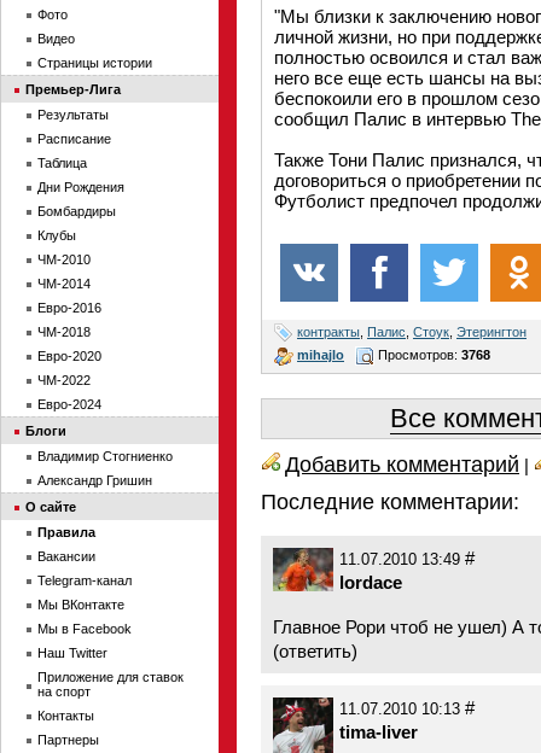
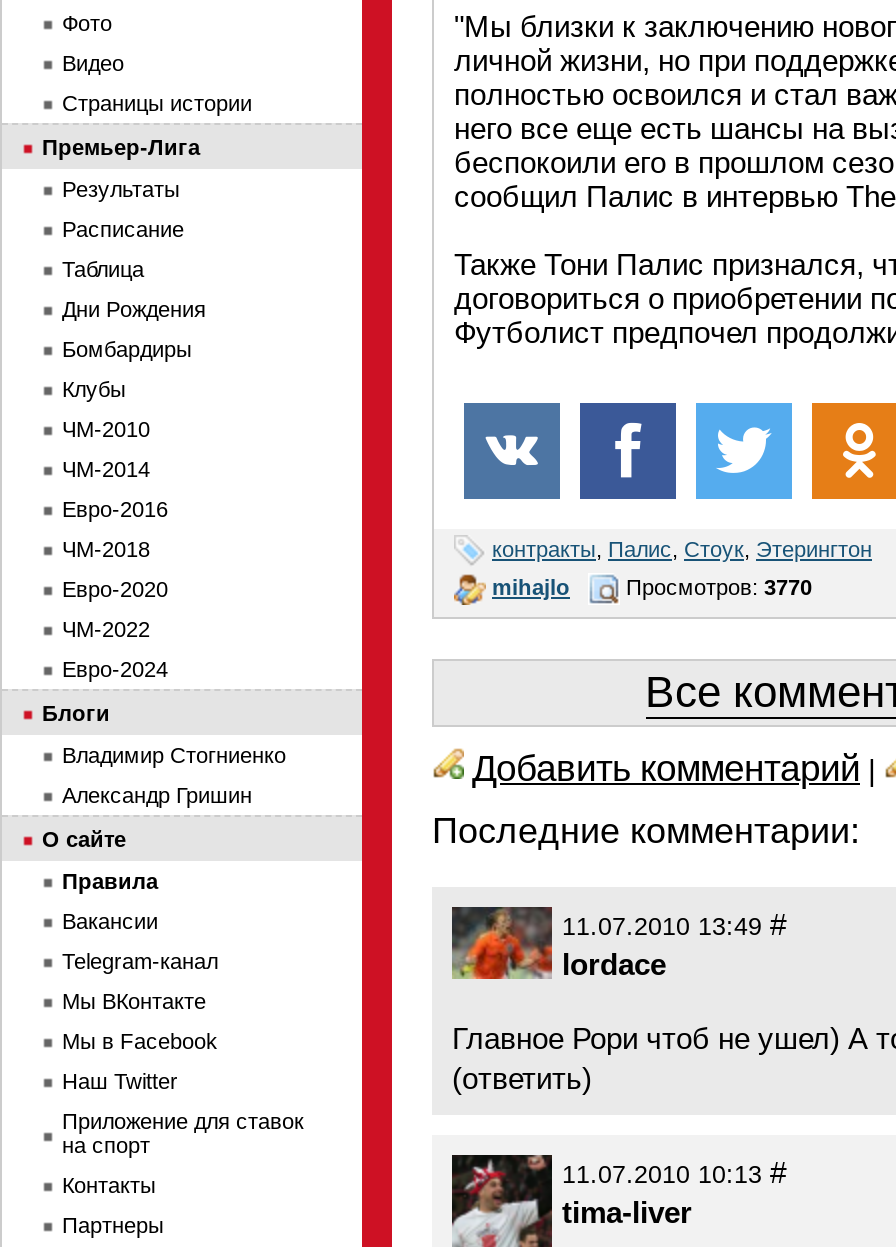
[374,348,490,362] Просмотров: 3768 -> [620,575,812,599] Просмотров: 3770

